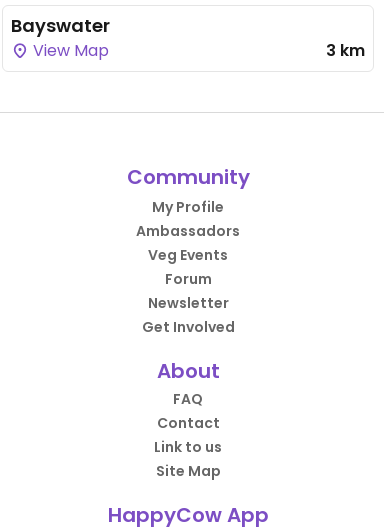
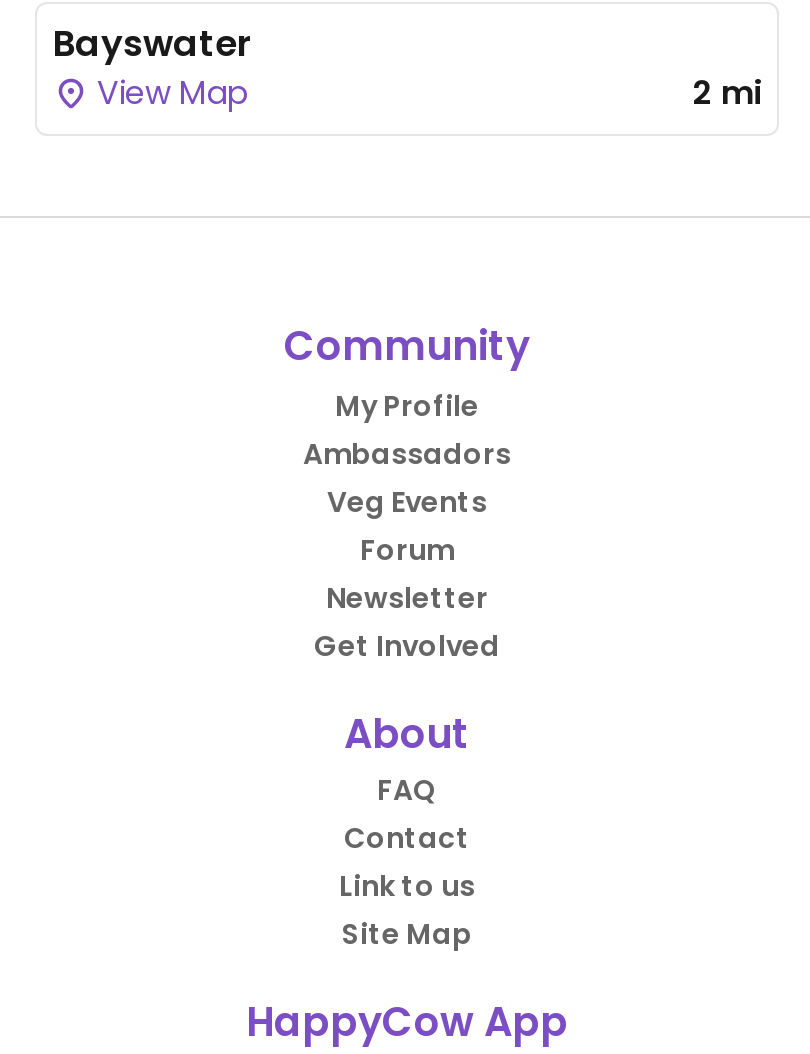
[326,39,365,62] 3 km -> [693,70,761,116] 2 mi

